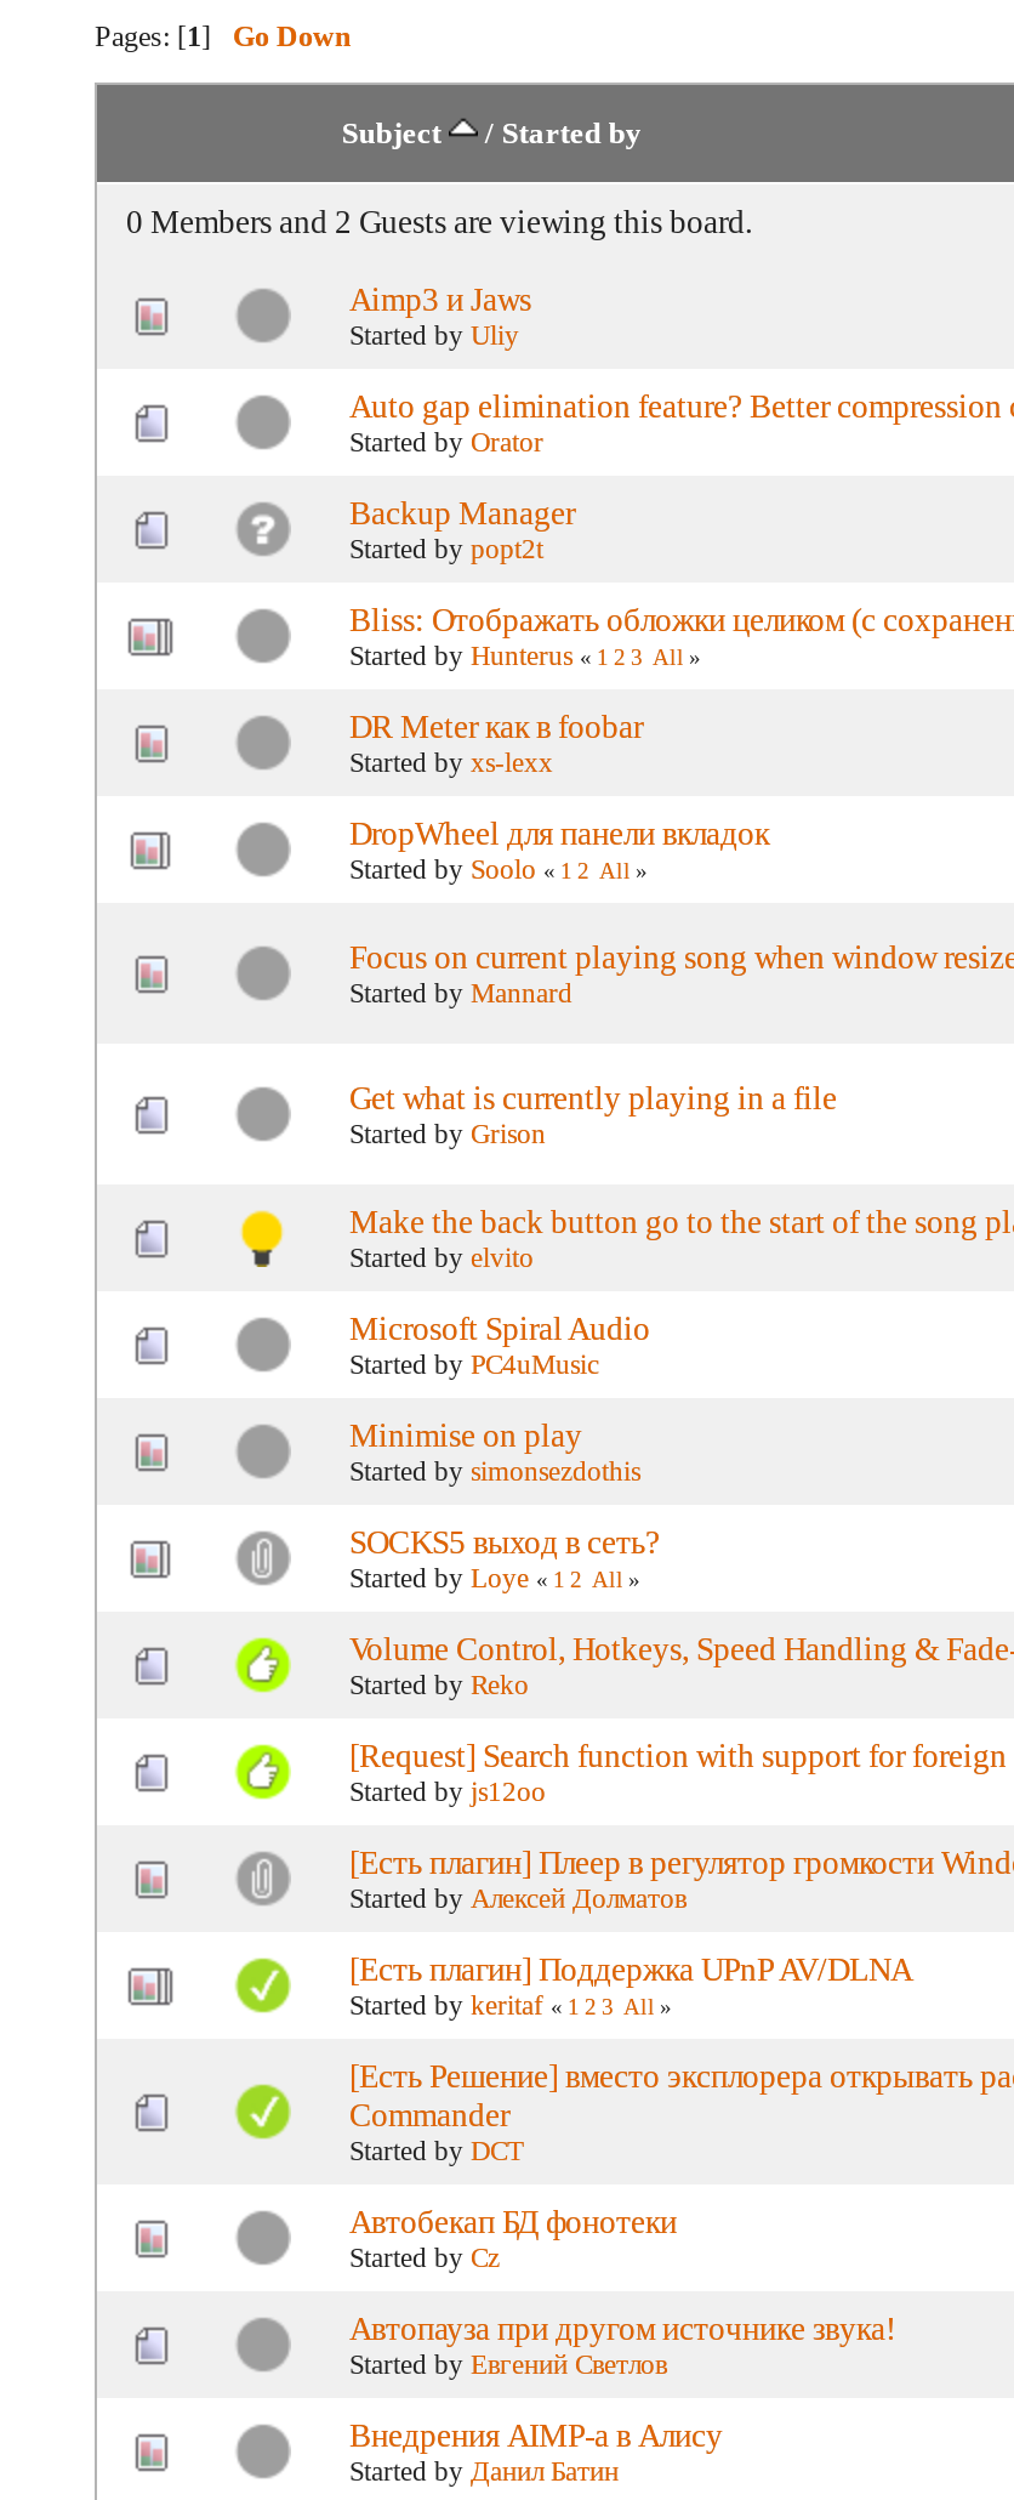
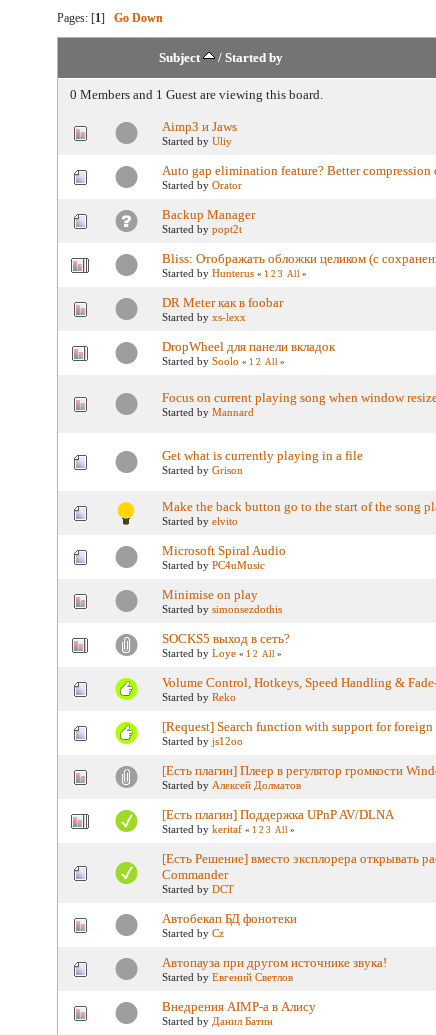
[126,204,752,240] 0 Members and 2 Guests are viewing this board. -> [70,87,323,102] 0 Members and 1 Guest are viewing this board.

